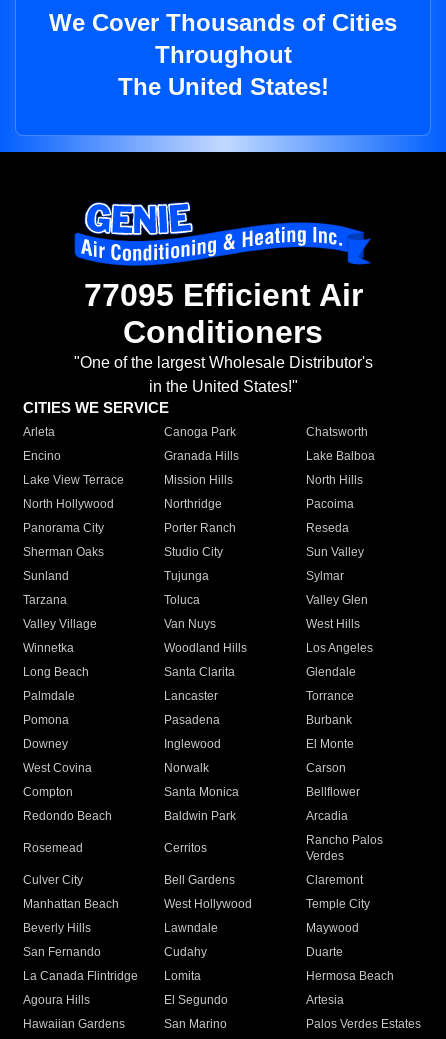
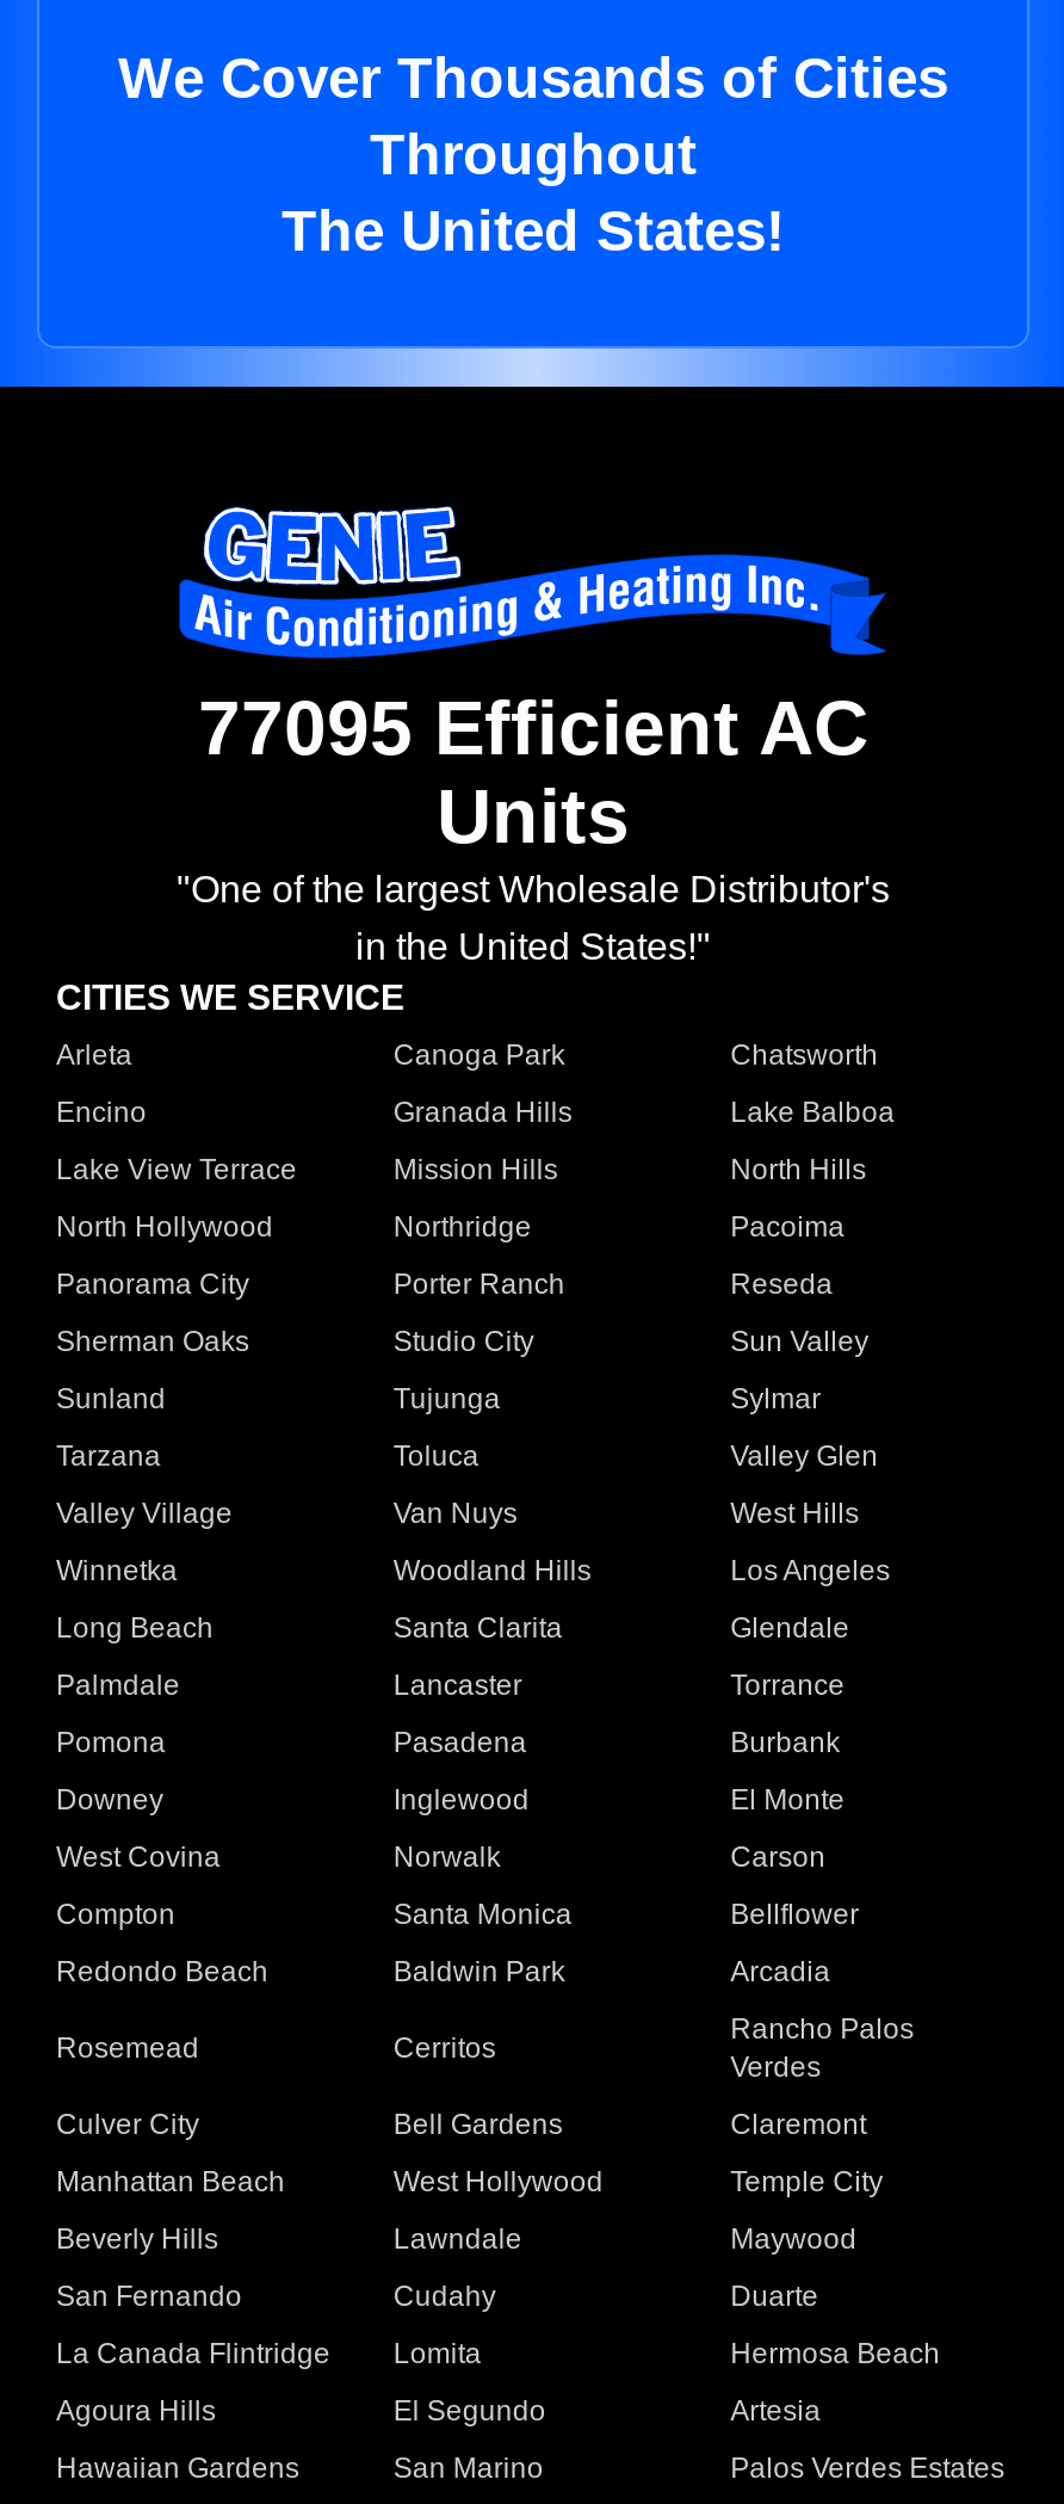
[83,277,362,350] 77095 Efficient Air | Conditioners -> [198,686,868,860] 77095 Efficient AC | Units

